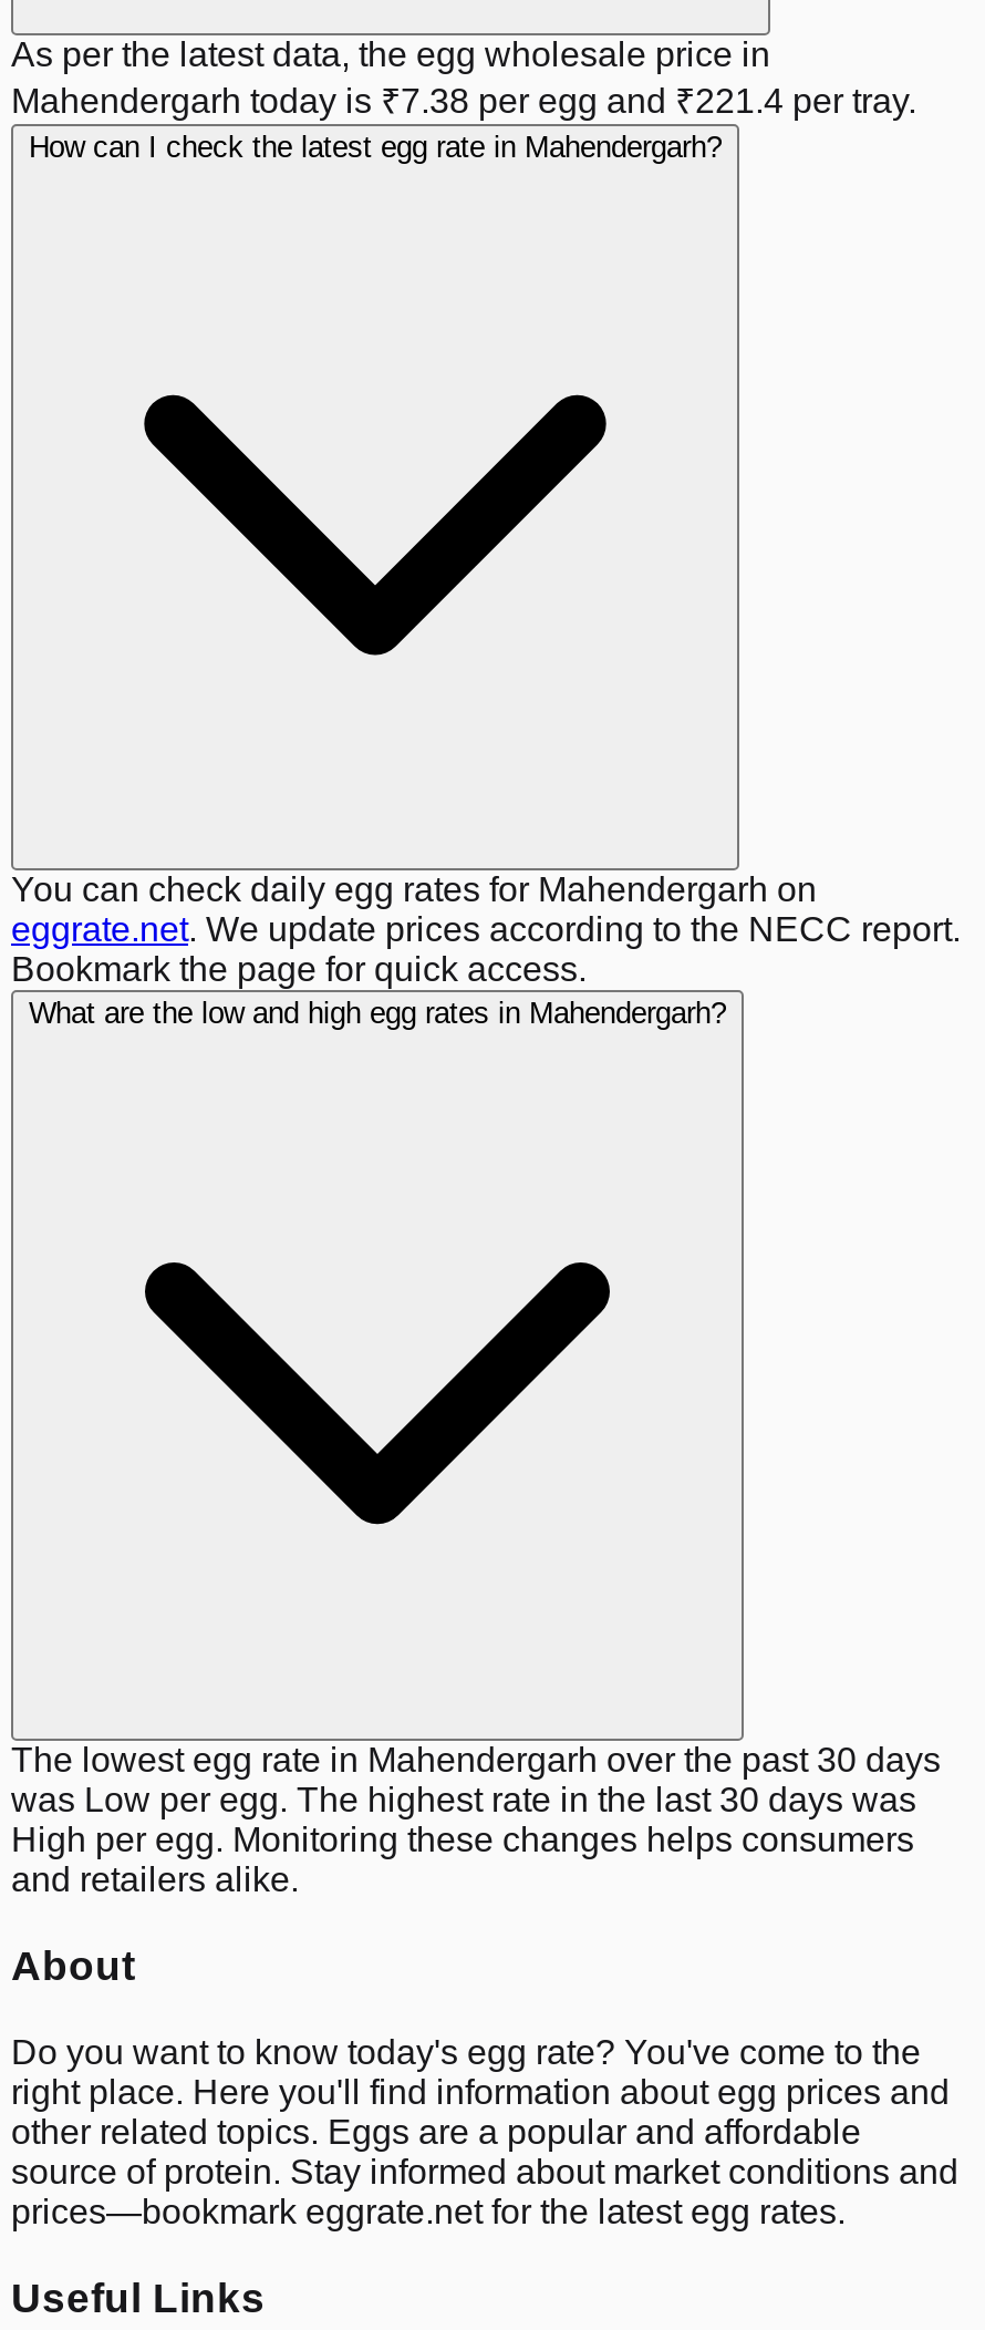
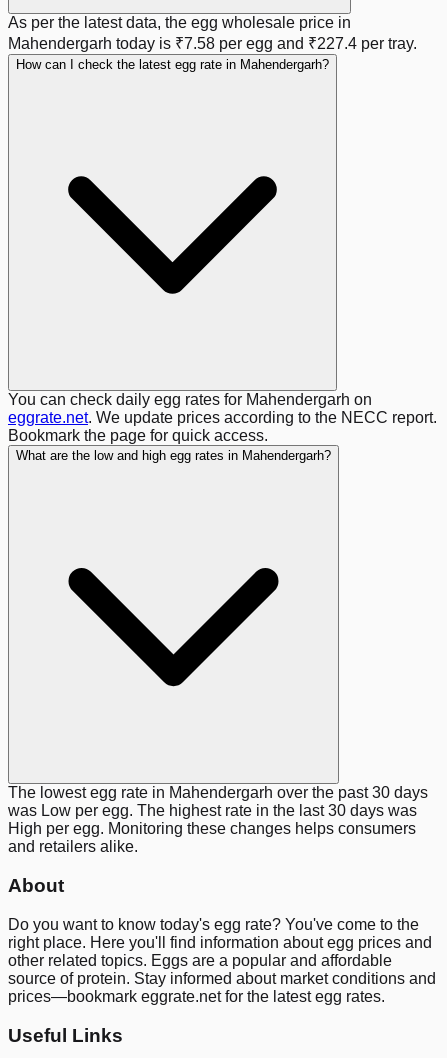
[11,83,916,120] Mahendergarh today is ₹7.38 per egg and ₹221.4 per tray. -> [8,35,417,52] Mahendergarh today is ₹7.58 per egg and ₹227.4 per tray.

